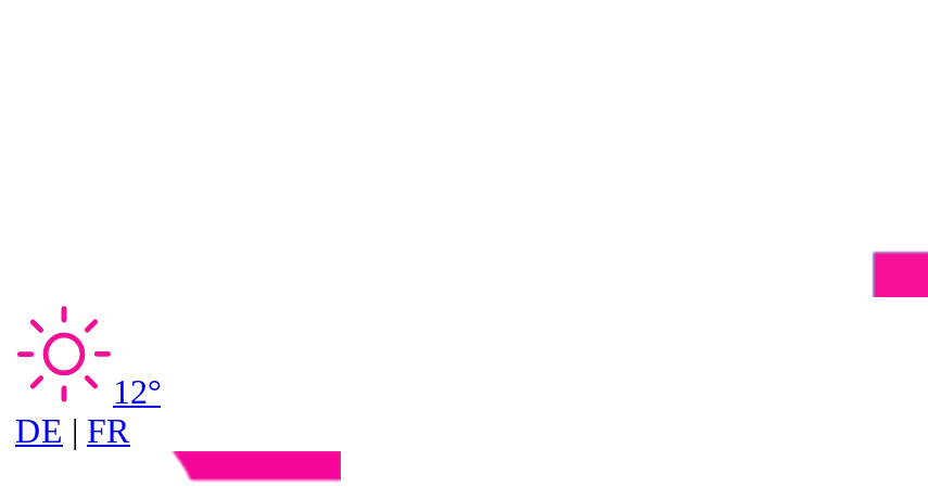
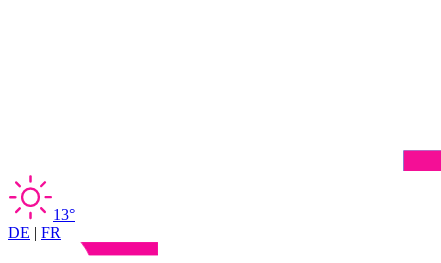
[113,373,161,410] 12° -> [53,206,75,223] 13°

